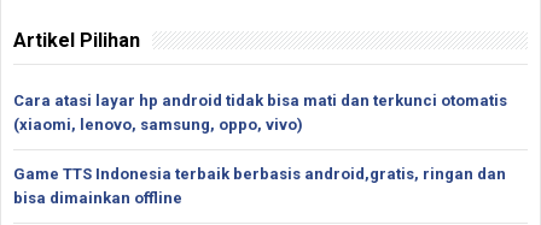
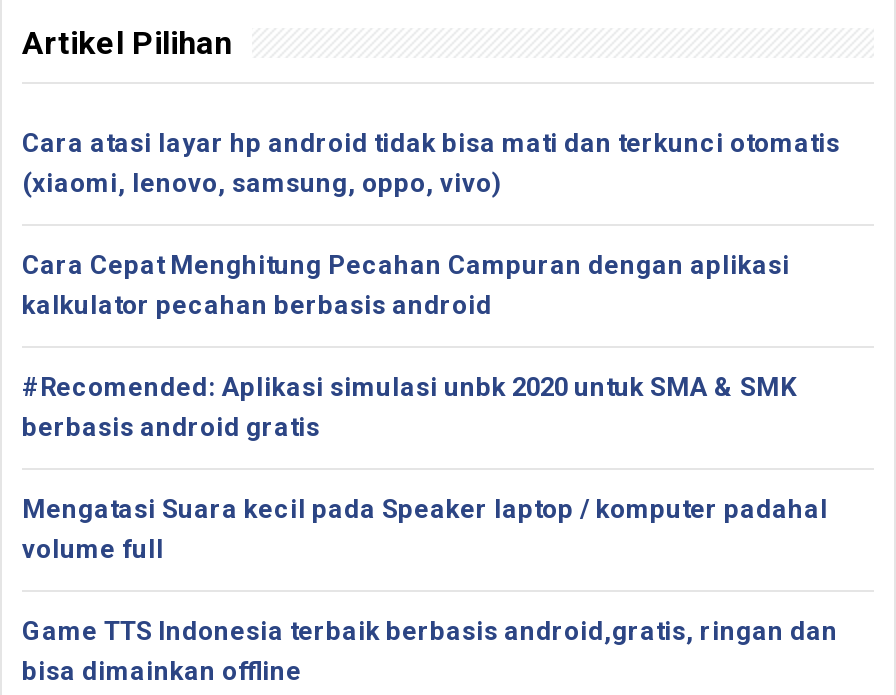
none -> [22,250,828,564] Cara Cepat Menghitung Pecahan Campuran dengan aplikasi | kalkulator pecahan berbasis android | #Recomended: Aplikasi simulasi unbk 2020 untuk SMA & SMK | berbasis android gratis | Mengatasi Suara kecil pada Speaker laptop / komputer padahal | volume full

